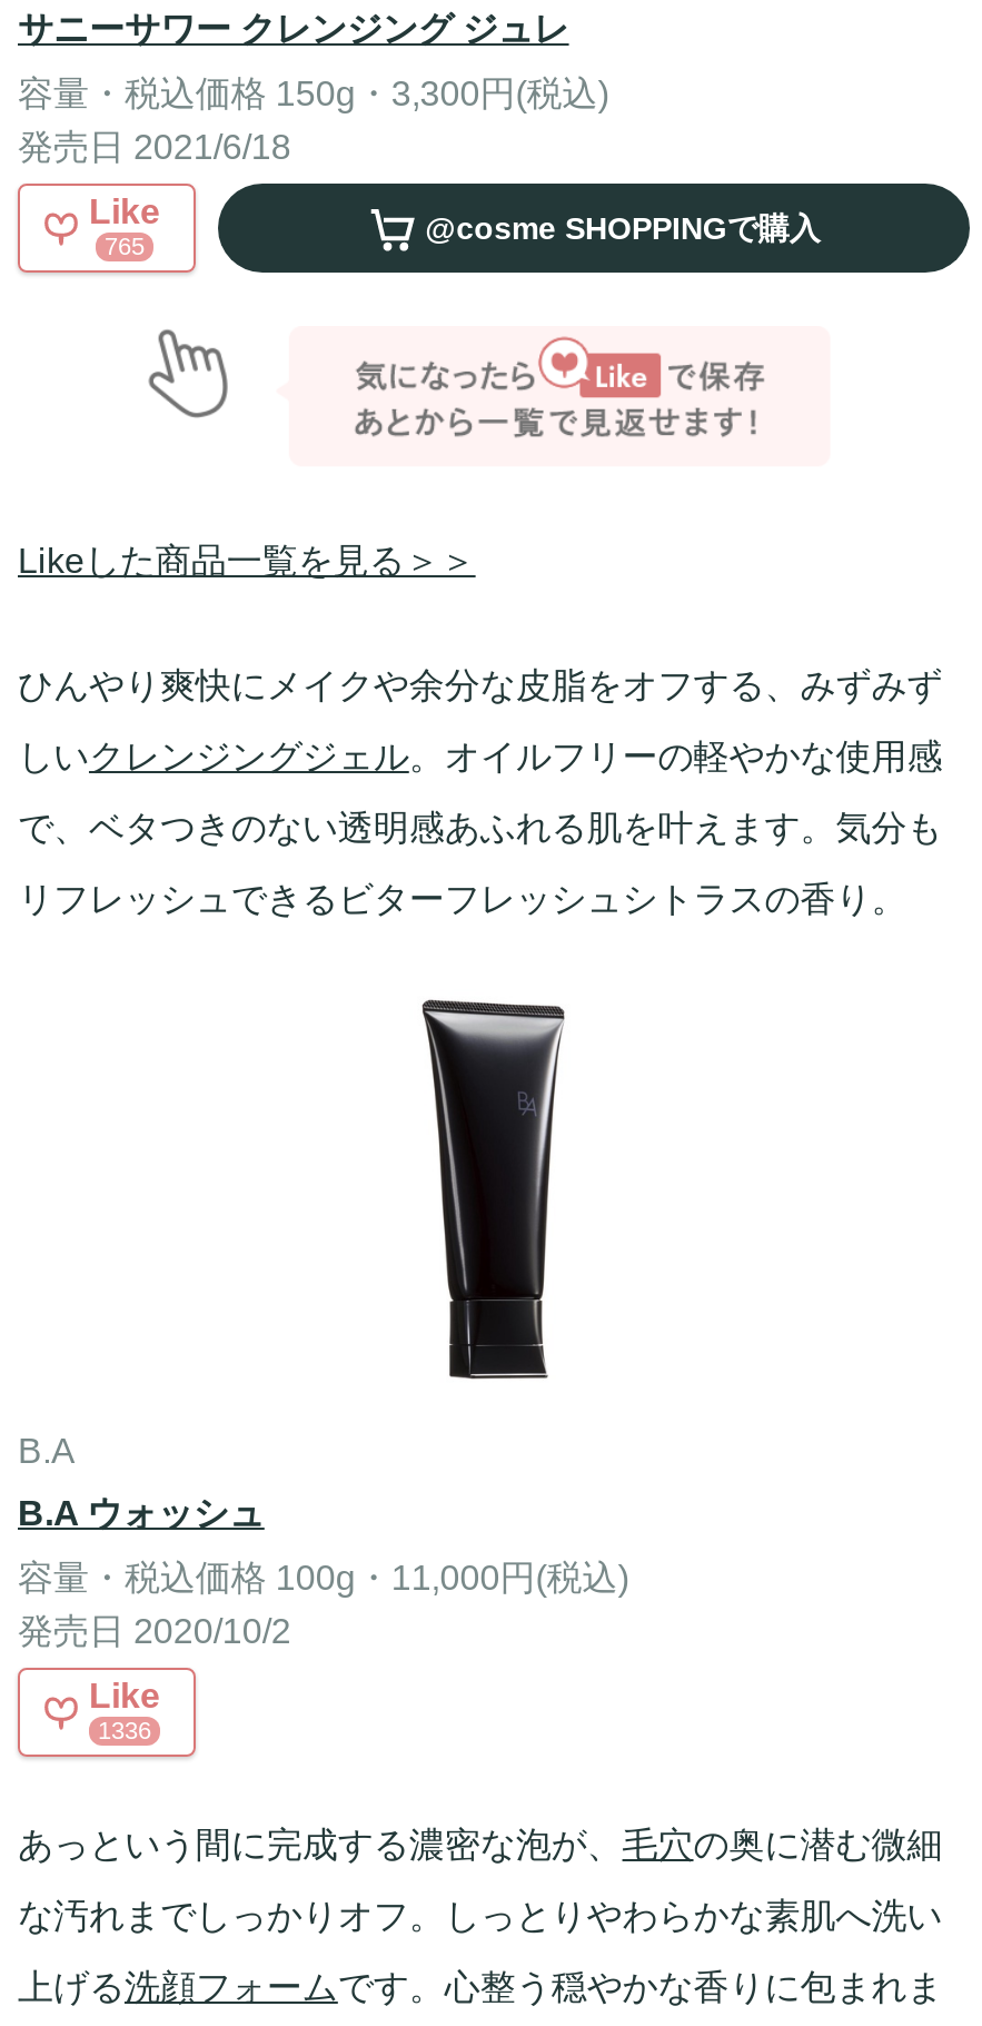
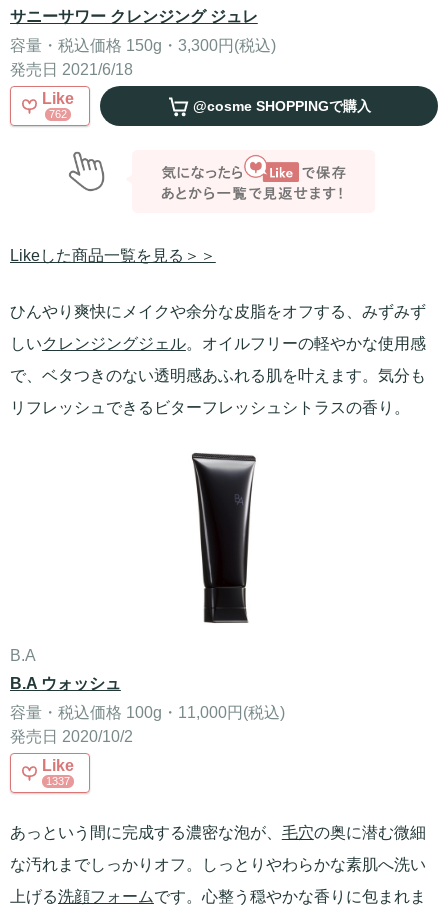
[105,232,145,258] 765 -> [49,108,67,120] 762
[98,1716,151,1743] 1336 -> [46,775,70,787] 1337

